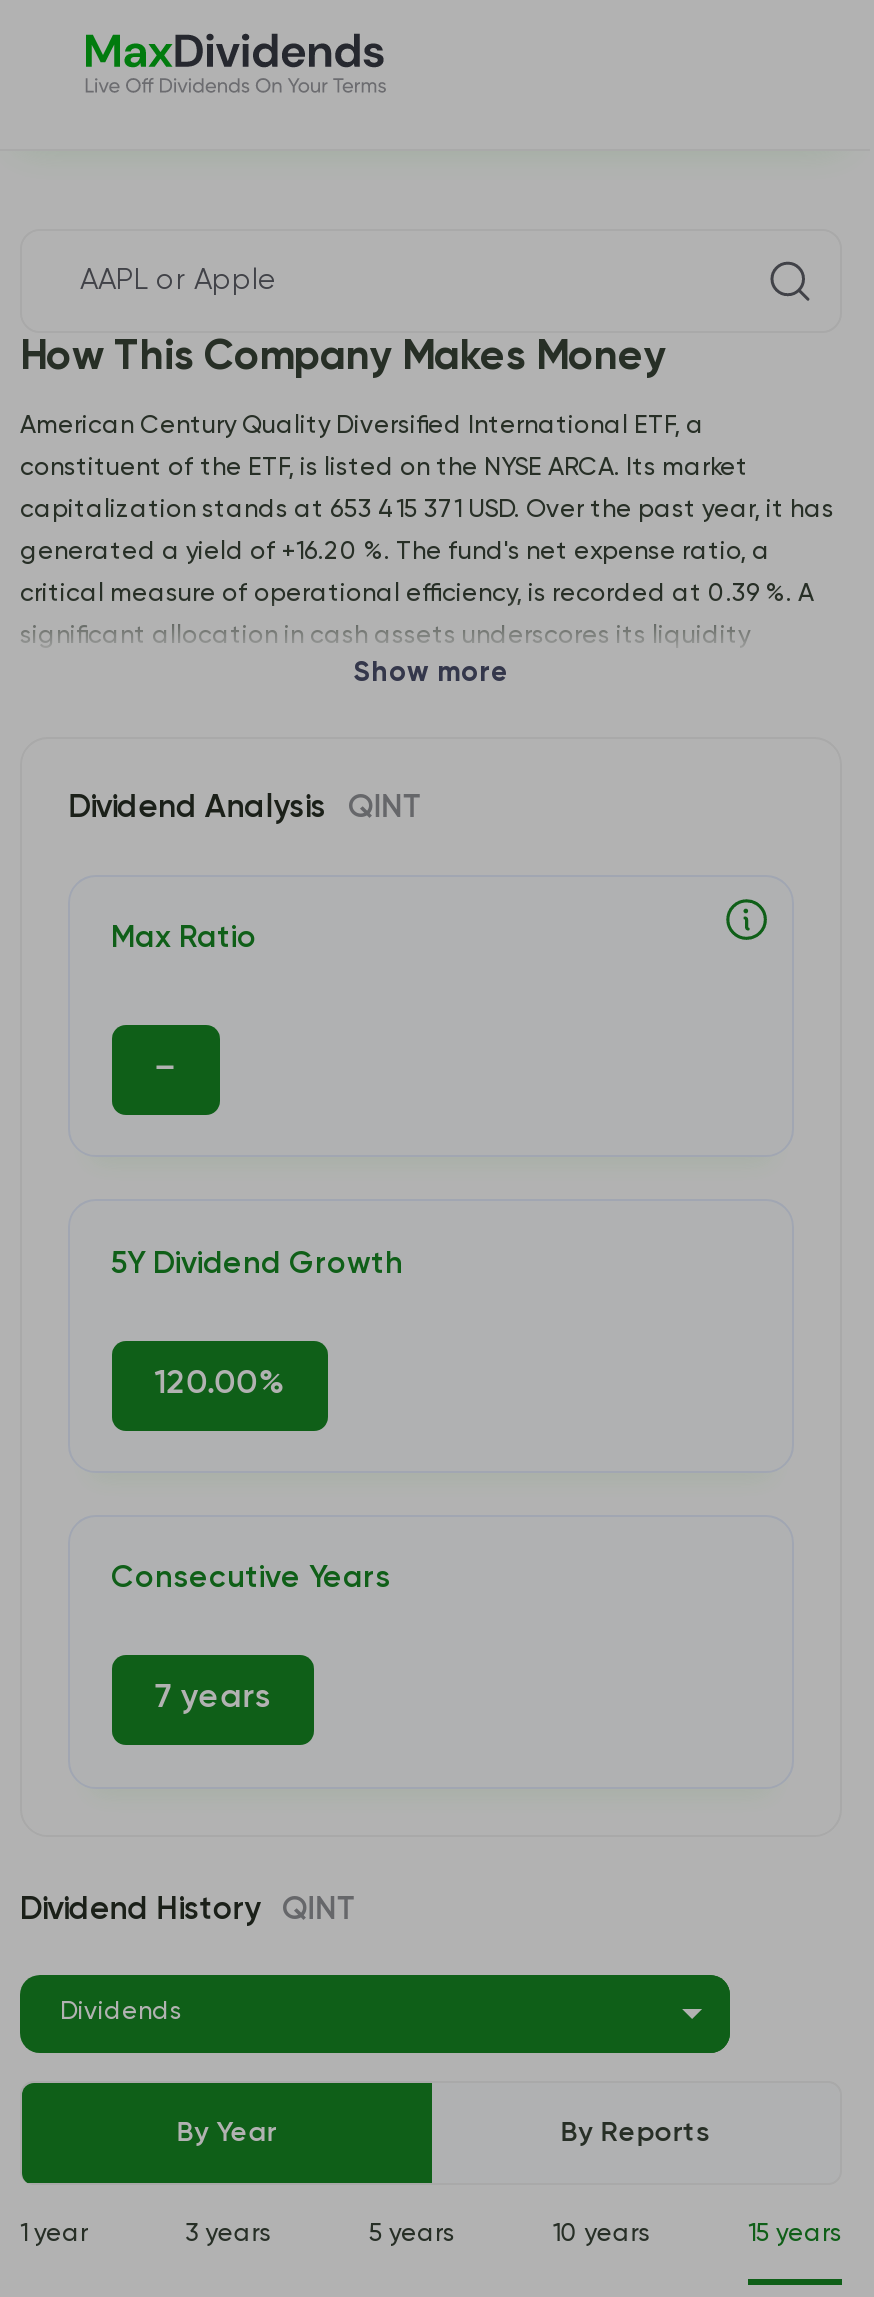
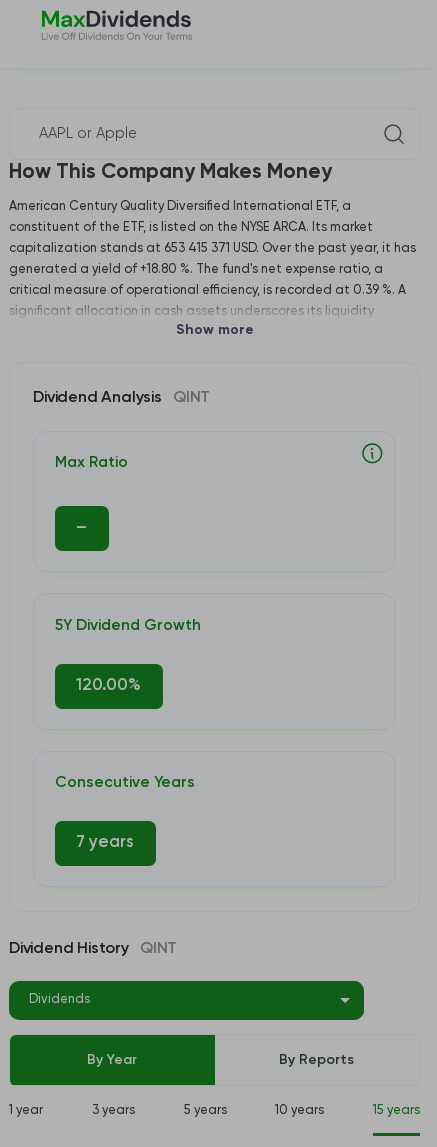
[20,538,770,564] generated a yield of +16.20 %. The fund's net expense ratio, a -> [9,263,383,276] generated a yield of +18.80 %. The fund's net expense ratio, a

